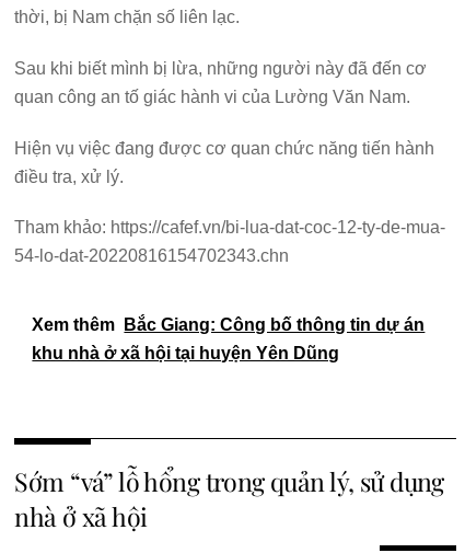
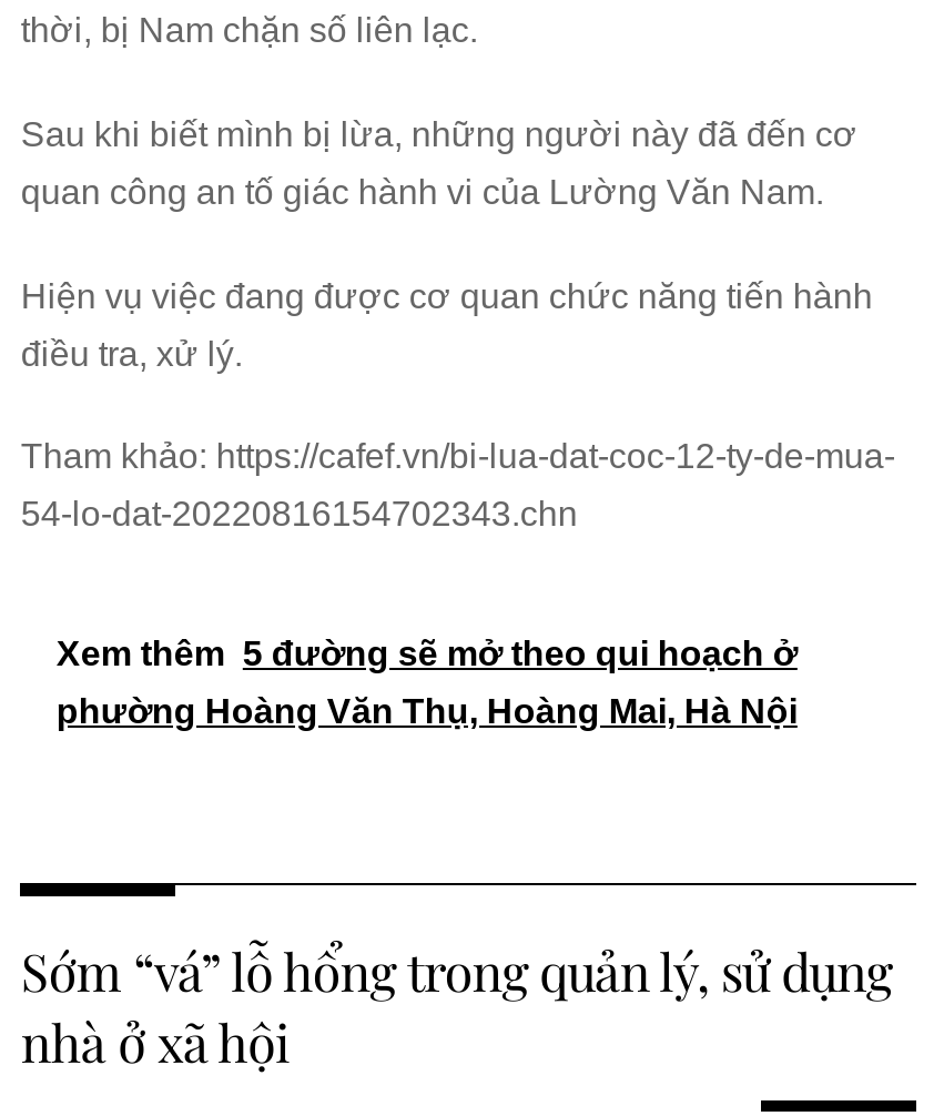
[32,316,425,334] Xem thêm Bắc Giang: Công bố thông tin dự án -> [56,635,797,673] Xem thêm 5 đường sẽ mở theo qui hoạch ở
[32,344,340,363] khu nhà ở xã hội tại huyện Yên Dũng -> [56,693,797,731] phường Hoàng Văn Thụ, Hoàng Mai, Hà Nội

